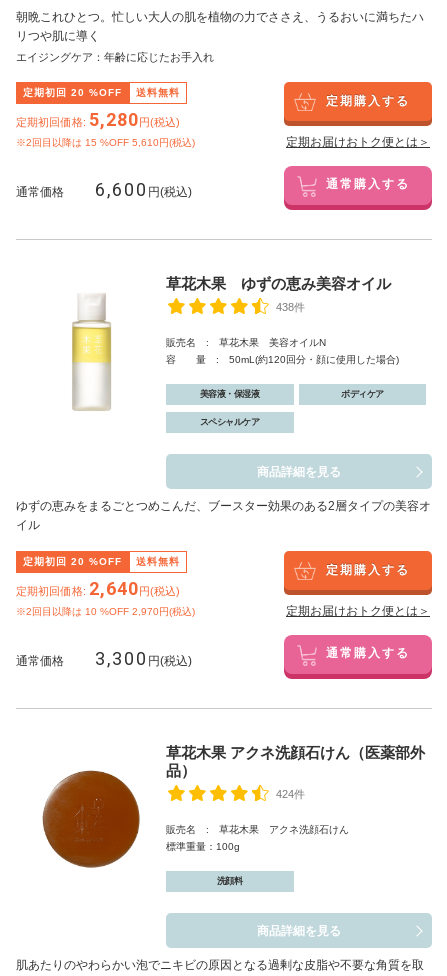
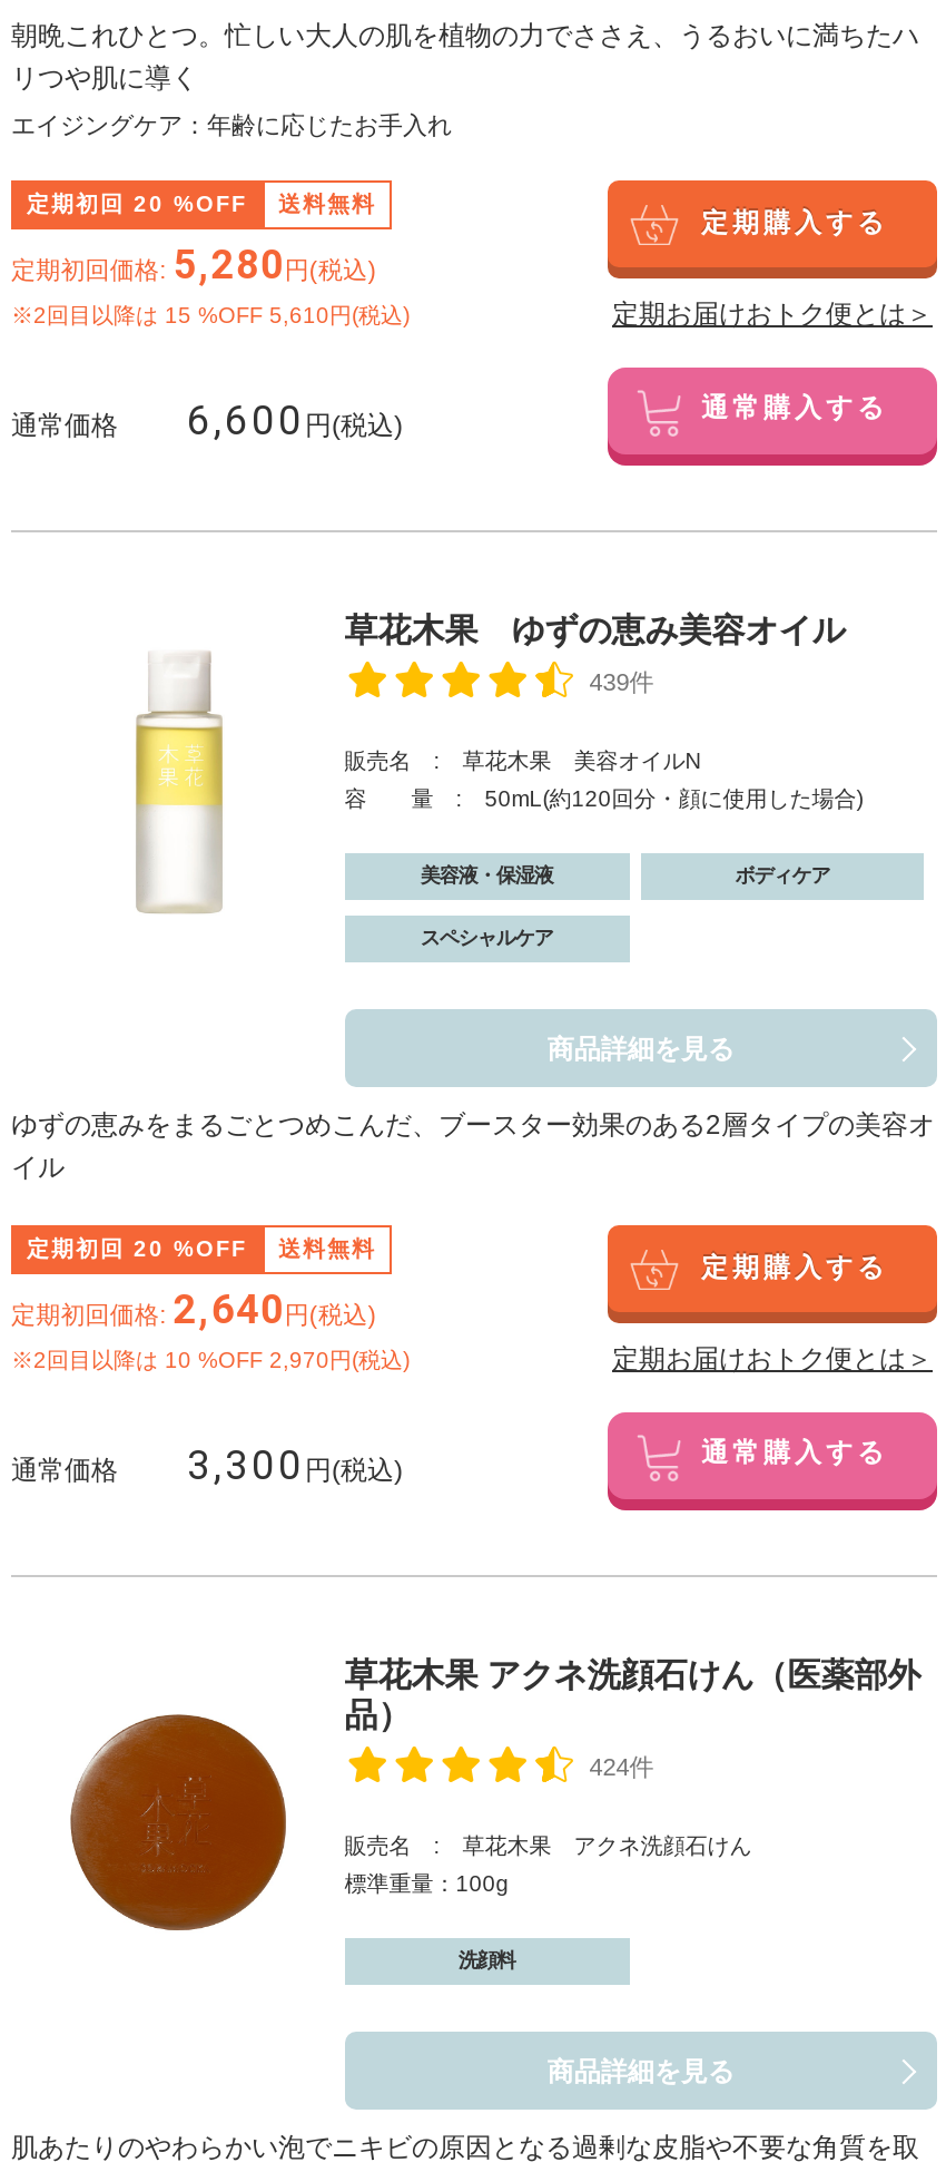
[276,301,305,313] 438件 -> [589,668,654,695] 439件

